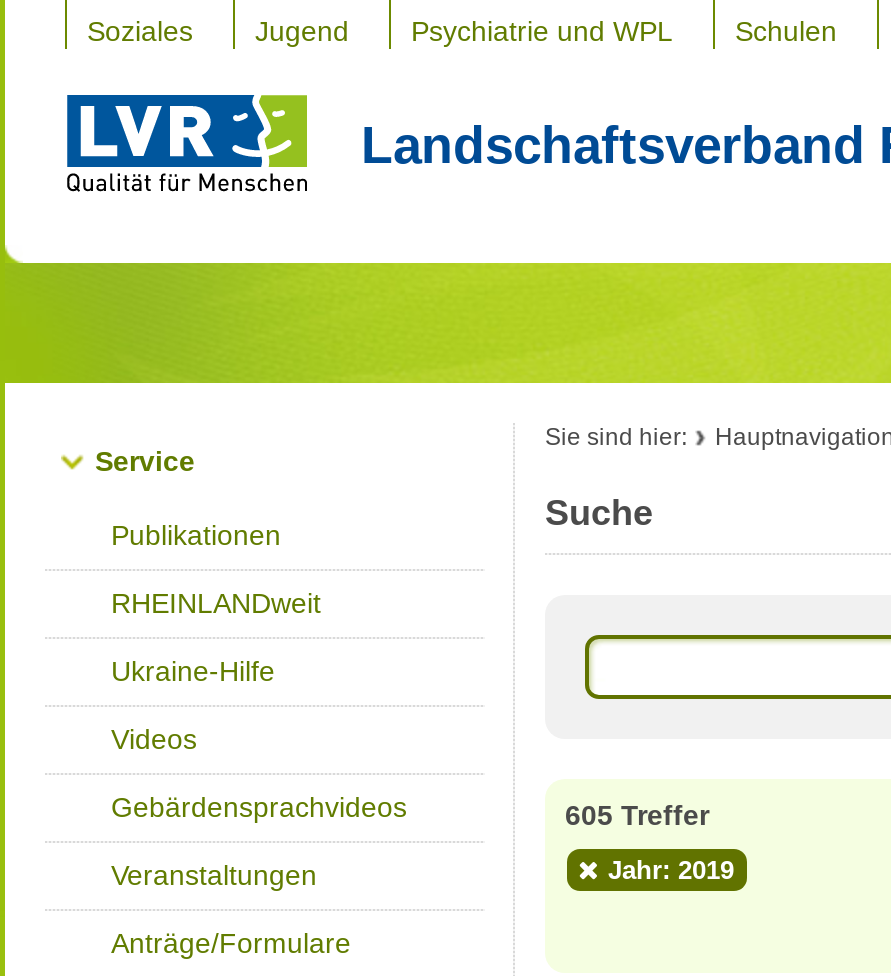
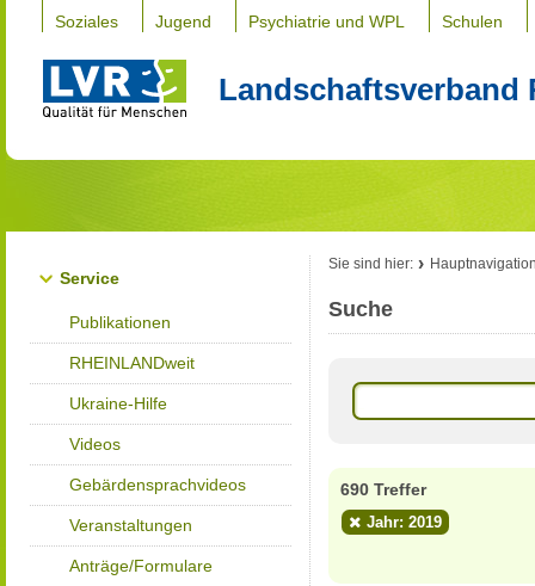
[565,799,709,831] 605 Treffer -> [340,480,426,499] 690 Treffer

